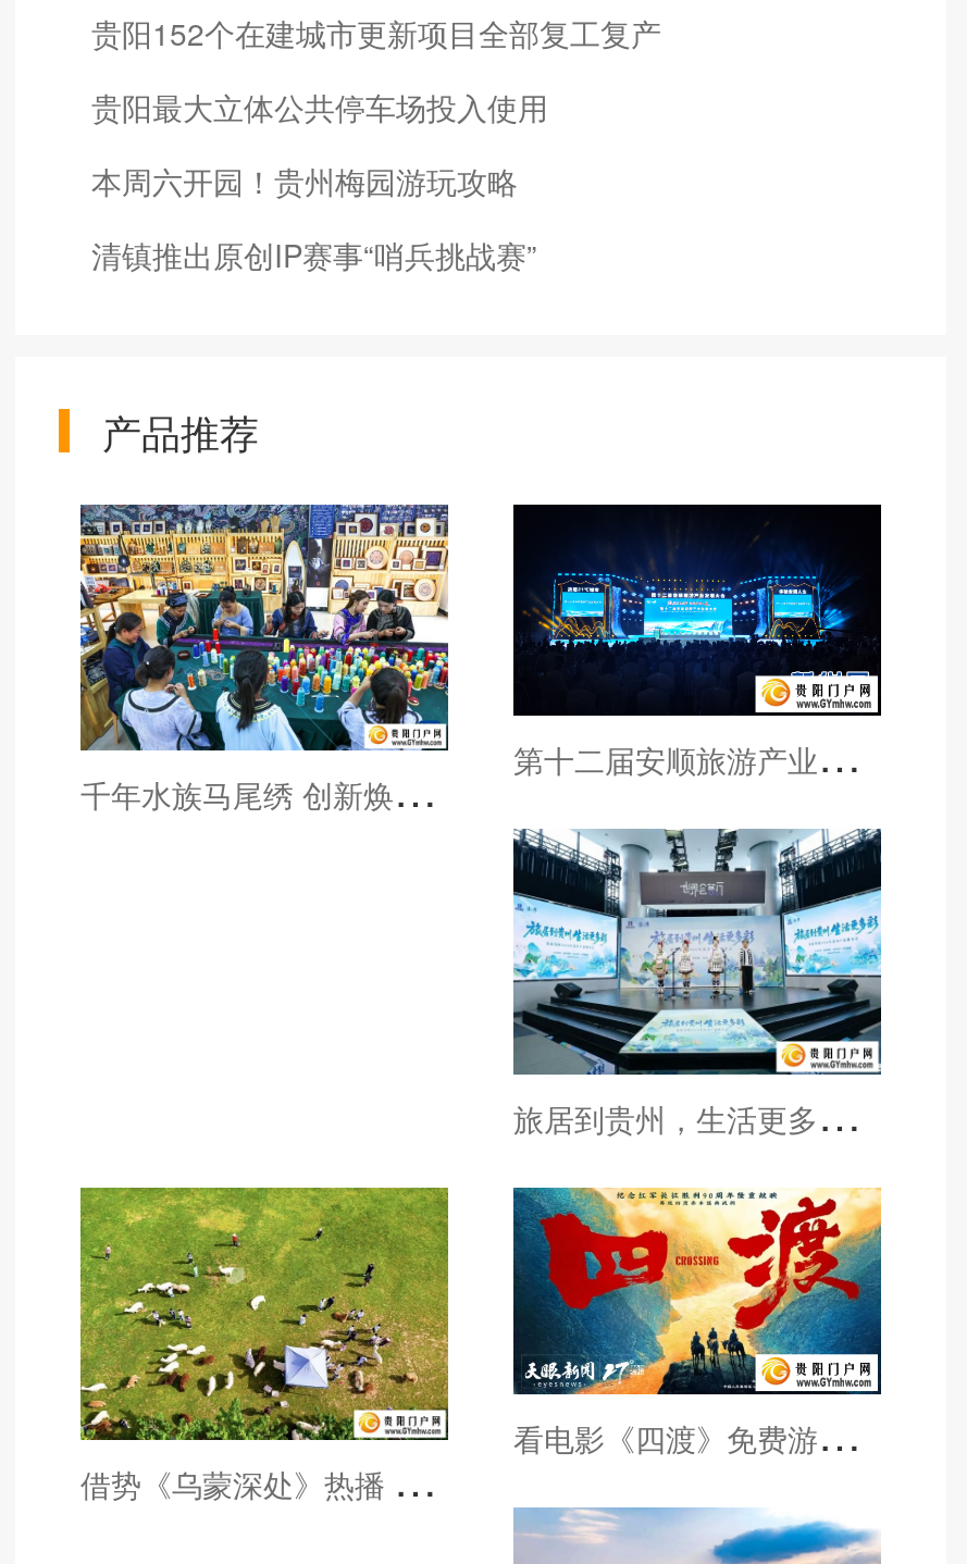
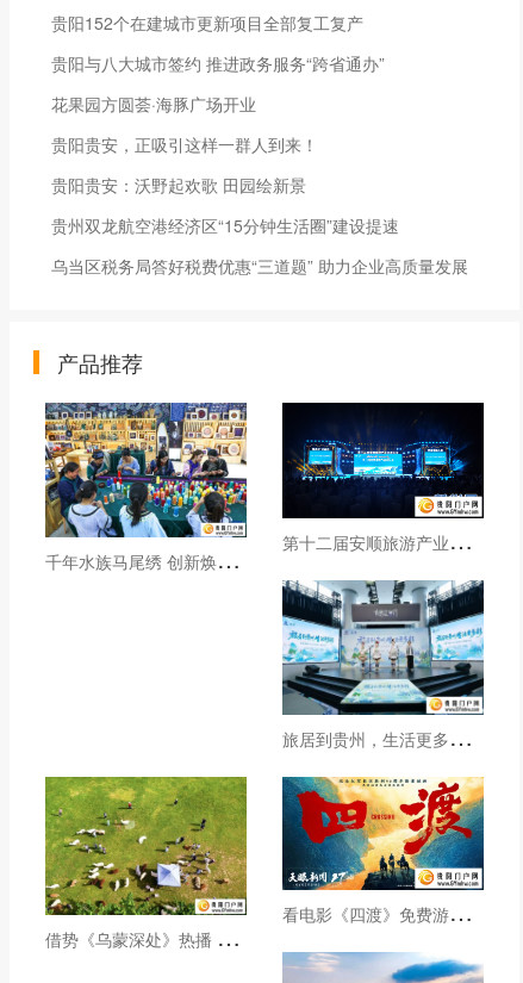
[91,85,548,277] 贵阳最大立体公共停车场投入使用 | 本周六开园！贵州梅园游玩攻略 | 清镇推出原创IP赛事“哨兵挑战赛” -> [51,51,468,278] 贵阳与八大城市签约 推进政务服务“跨省通办” | 花果园方圆荟·海豚广场开业 | 贵阳贵安，正吸引这样一群人到来！ | 贵阳贵安：沃野起欢歌 田园绘新景 | 贵州双龙航空港经济区“15分钟生活圈”建设提速 | 乌当区税务局答好税费优惠“三道题” 助力企业高质量发展

